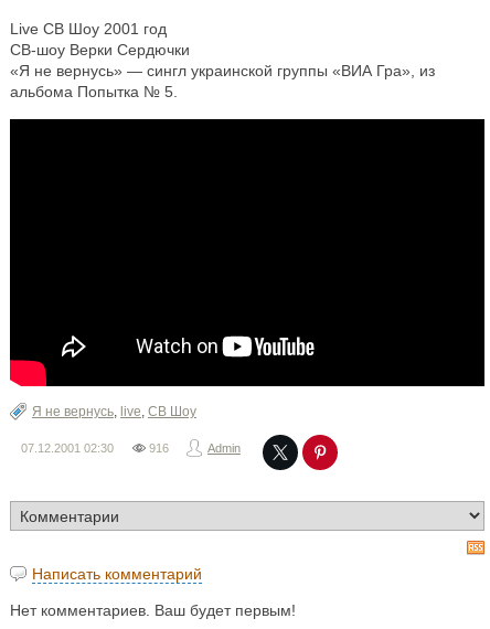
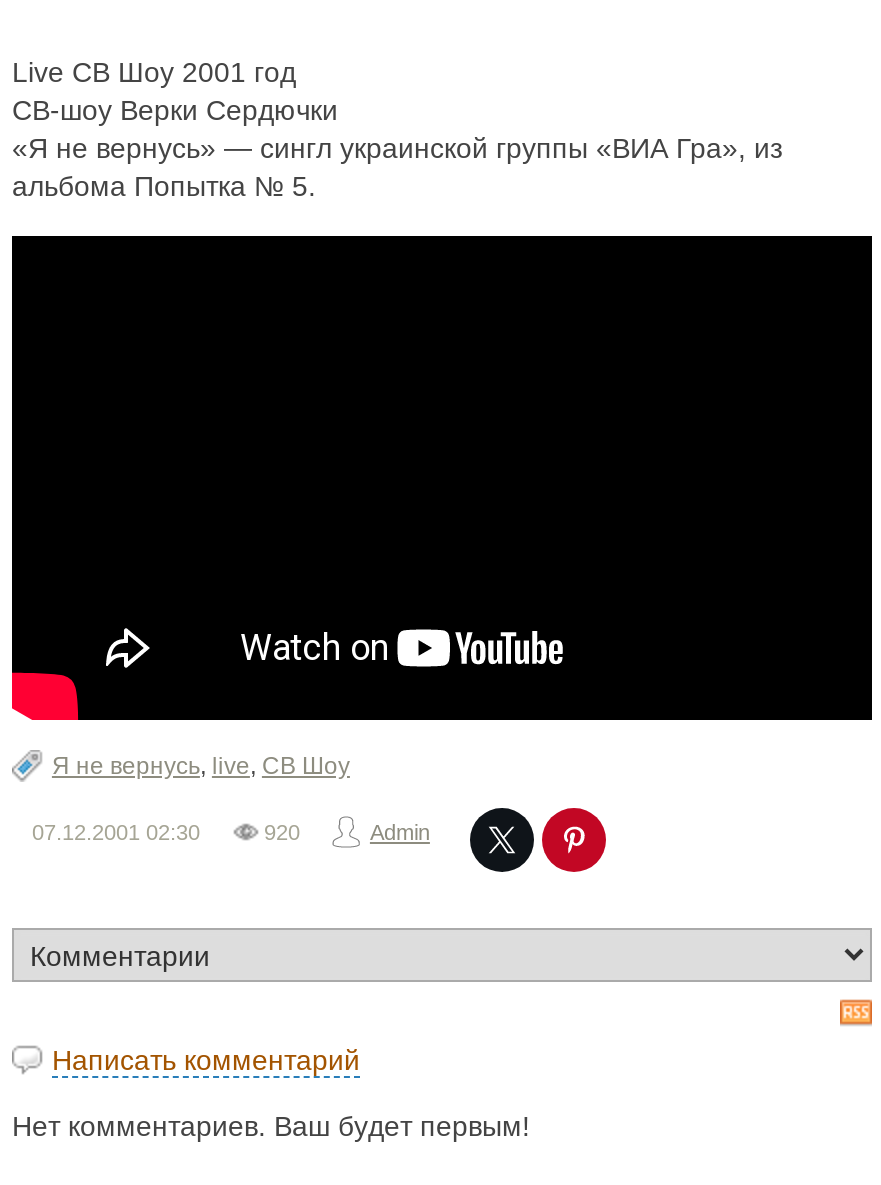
[149,441,169,455] 916 -> [264,820,300,844] 920

